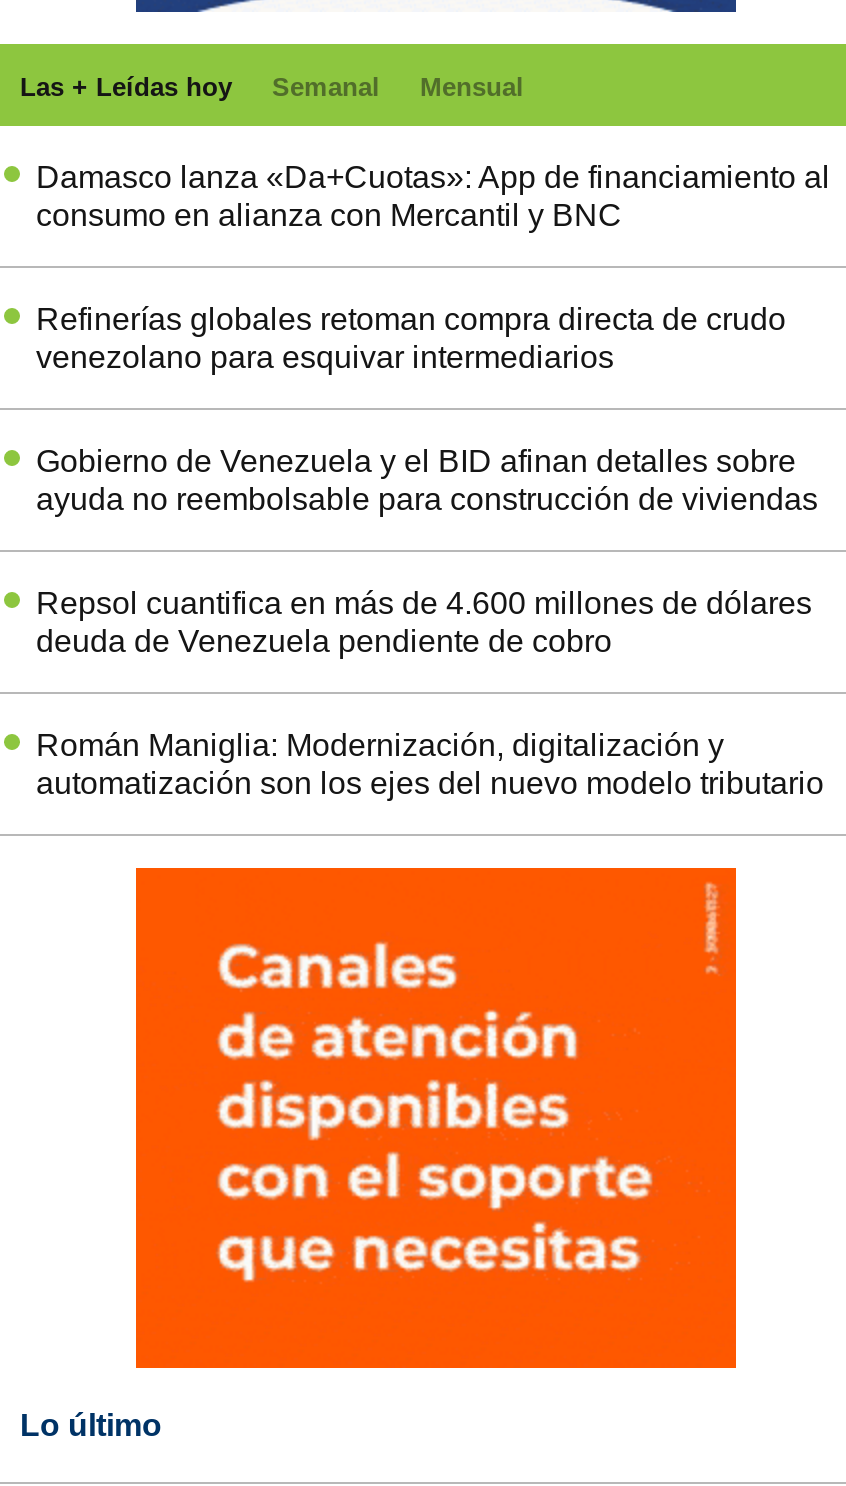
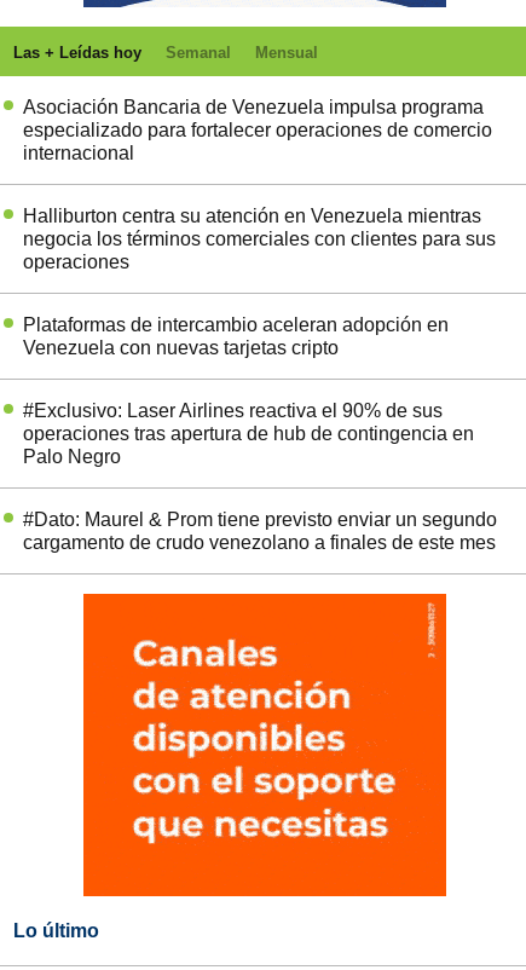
[36,160,830,232] Damasco lanza «Da+Cuotas»: App de financiamiento al | consumo en alianza con Mercantil y BNC -> [23,97,492,163] Asociación Bancaria de Venezuela impulsa programa | especializado para fortalecer operaciones de comercio | internacional
[36,302,786,374] Refinerías globales retoman compra directa de crudo | venezolano para esquivar intermediarios -> [23,205,496,272] Halliburton centra su atención en Venezuela mientras | negocia los términos comerciales con clientes para sus | operaciones
[36,444,818,516] Gobierno de Venezuela y el BID afinan detalles sobre | ayuda no reembolsable para construcción de viviendas -> [23,314,449,358] Plataformas de intercambio aceleran adopción en | Venezuela con nuevas tarjetas cripto
[36,586,812,658] Repsol cuantifica en más de 4.600 millones de dólares | deuda de Venezuela pendiente de cobro -> [23,400,474,467] #Exclusivo: Laser Airlines reactiva el 90% de sus | operaciones tras apertura de hub de contingencia en | Palo Negro
[36,728,824,800] Román Maniglia: Modernización, digitalización y | automatización son los ejes del nuevo modelo tributario -> [23,509,497,553] #Dato: Maurel & Prom tiene previsto enviar un segundo | cargamento de crudo venezolano a finales de este mes

